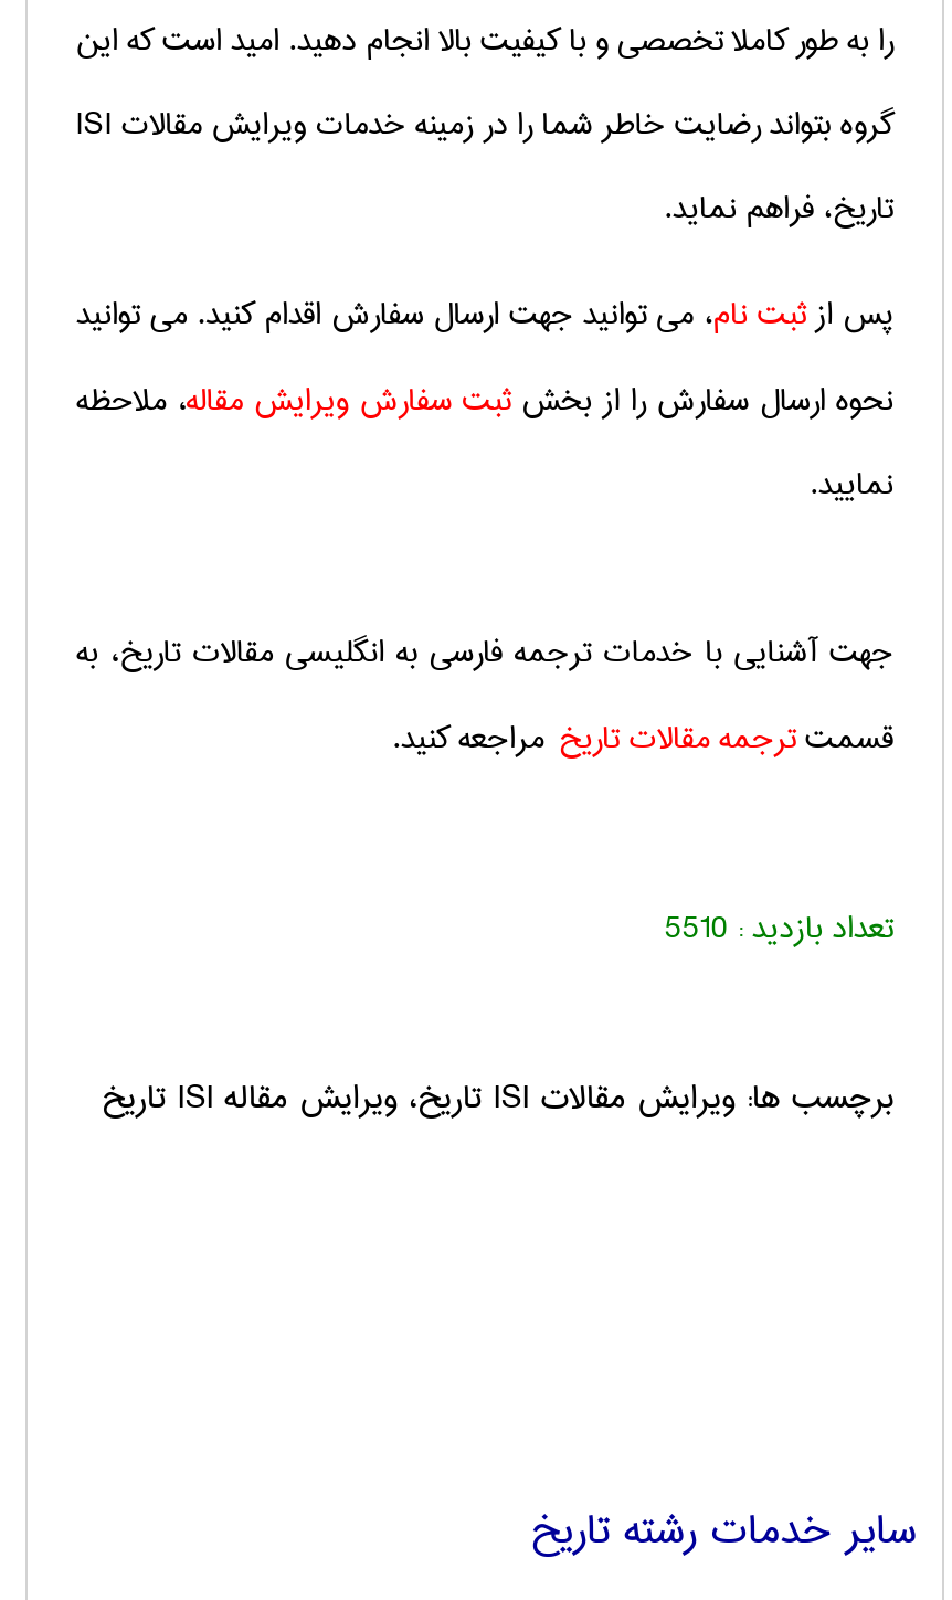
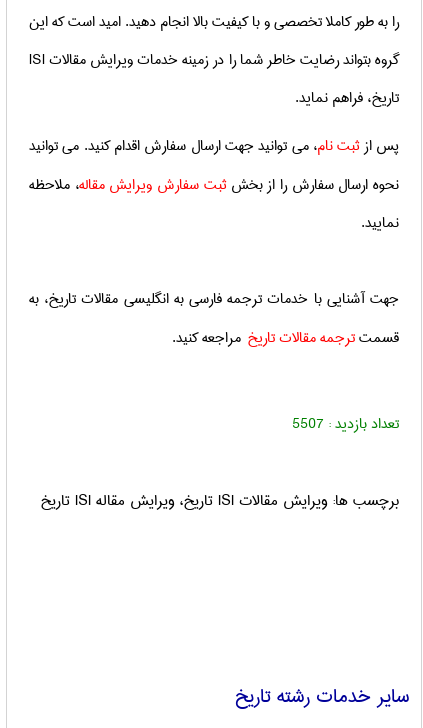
[664,900,893,957] تعداد بازدید : 5510 -> [292,411,399,437] تعداد بازدید : 5507

